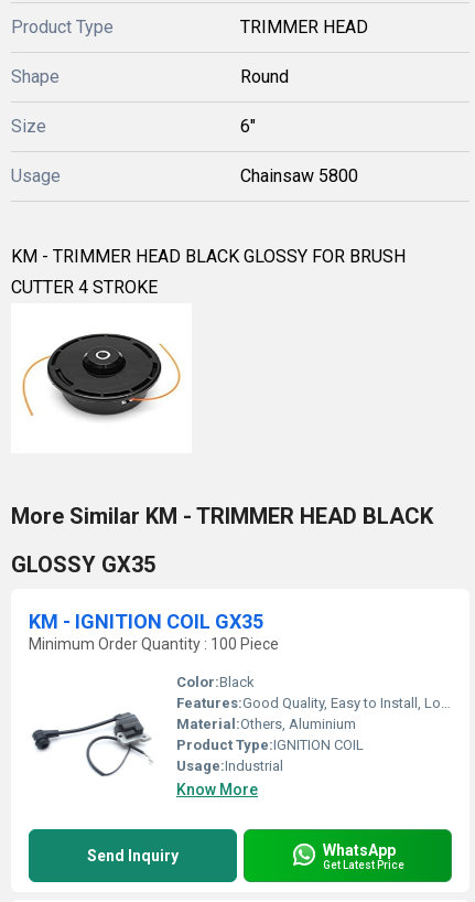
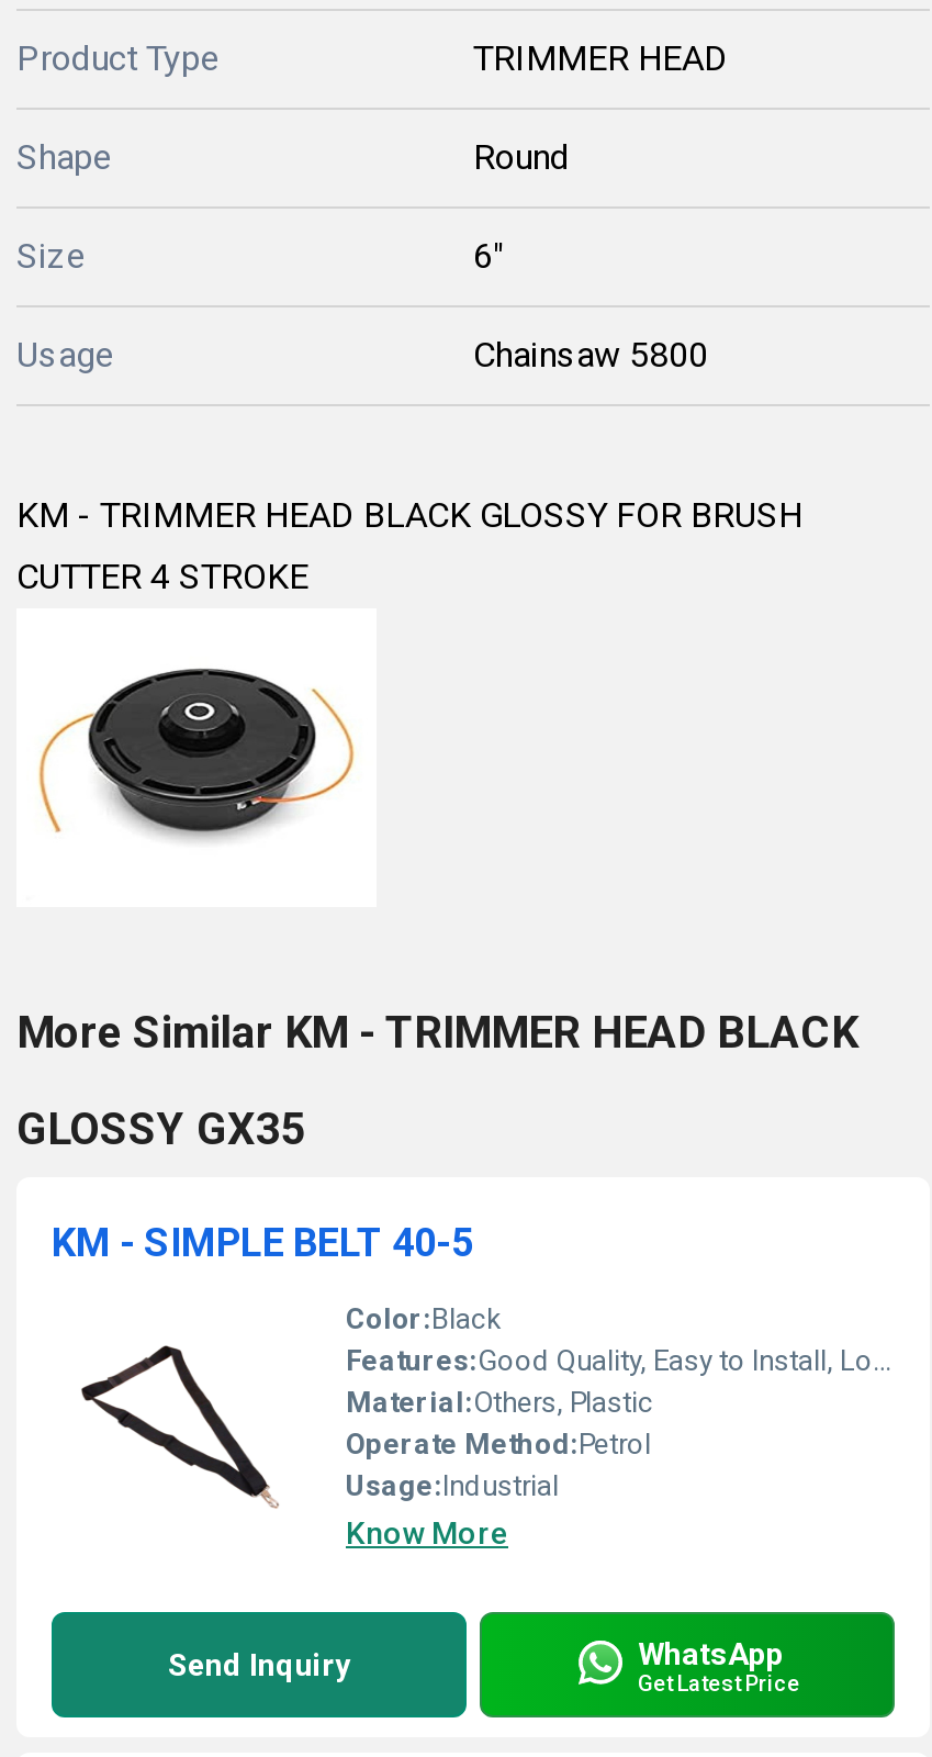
[29,610,279,653] KM - IGNITION COIL GX35 | Minimum Order Quantity : 100 Piece -> [52,1219,473,1265] KM - SIMPLE BELT 40-5
[31,696,364,777] [image] | Material:Others, Aluminium | Product Type:IGNITION COIL -> [58,1344,653,1509] [image] | Material:Others, Plastic | Operate Method:Petrol

